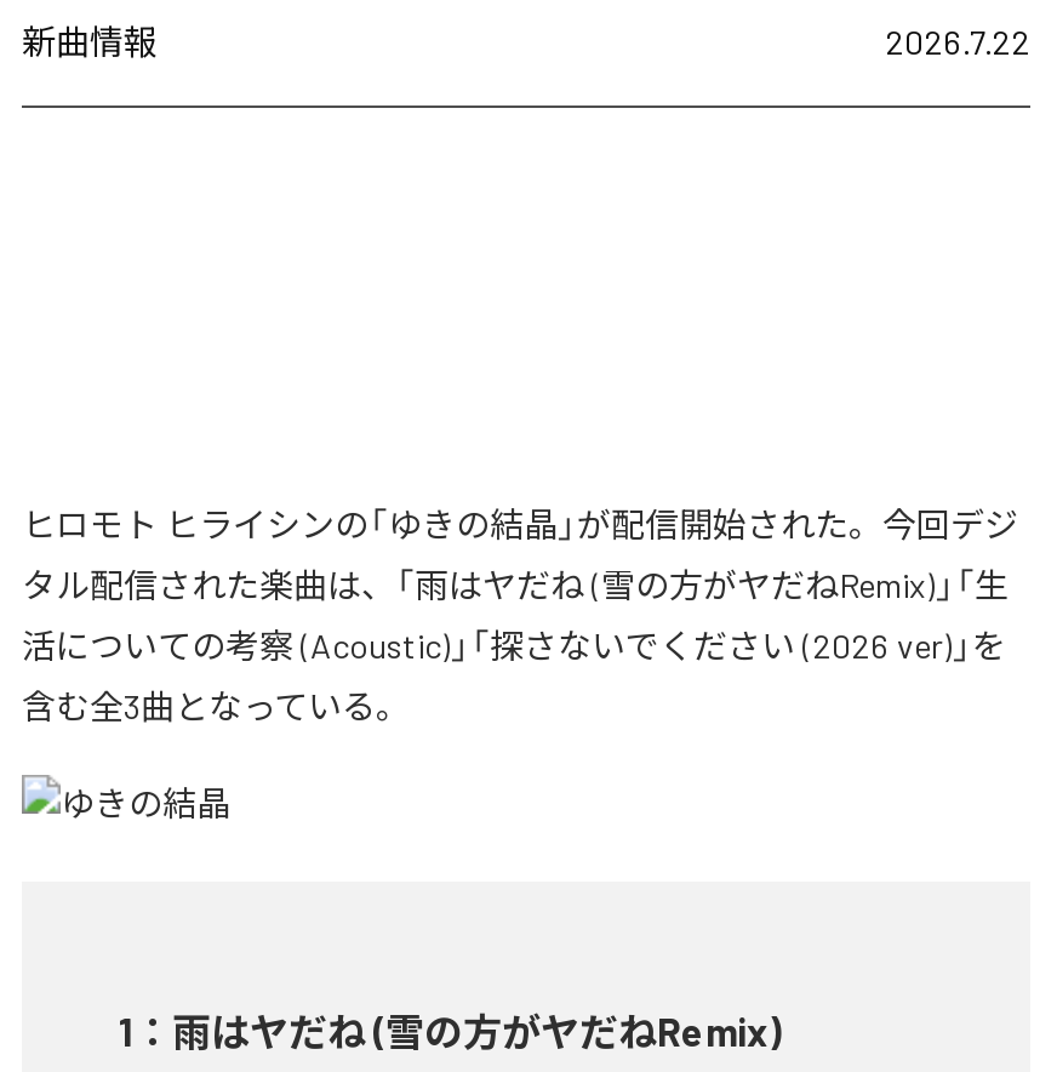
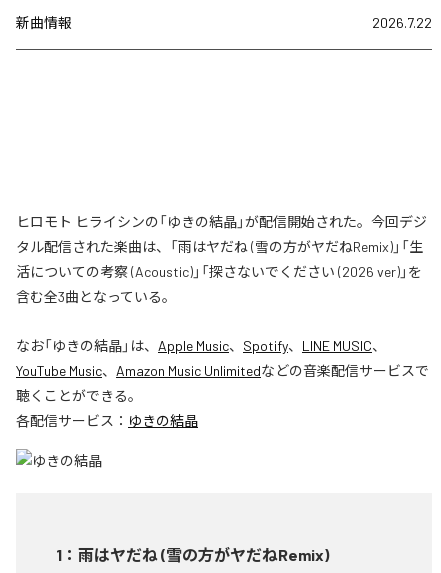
none -> [16,337,429,429] なお「ゆきの結晶」は、Apple Music、Spotify、LINE MUSIC、 | YouTube Music、Amazon Music Unlimitedなどの音楽配信サービスで | 聴くことができる。 | 各配信サービス：ゆきの結晶

